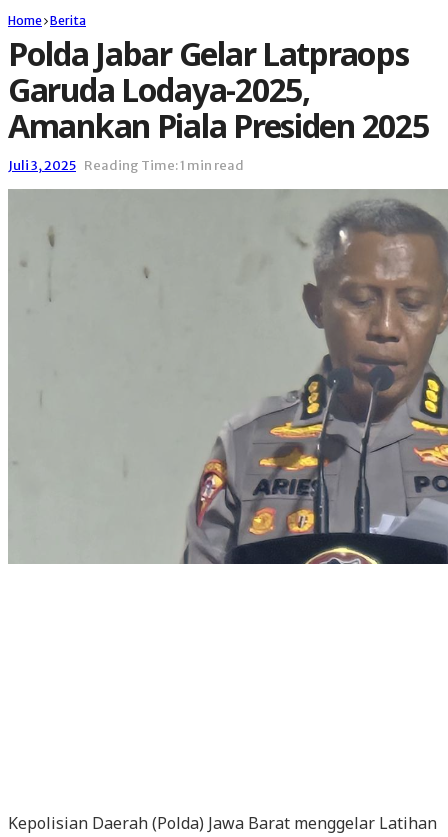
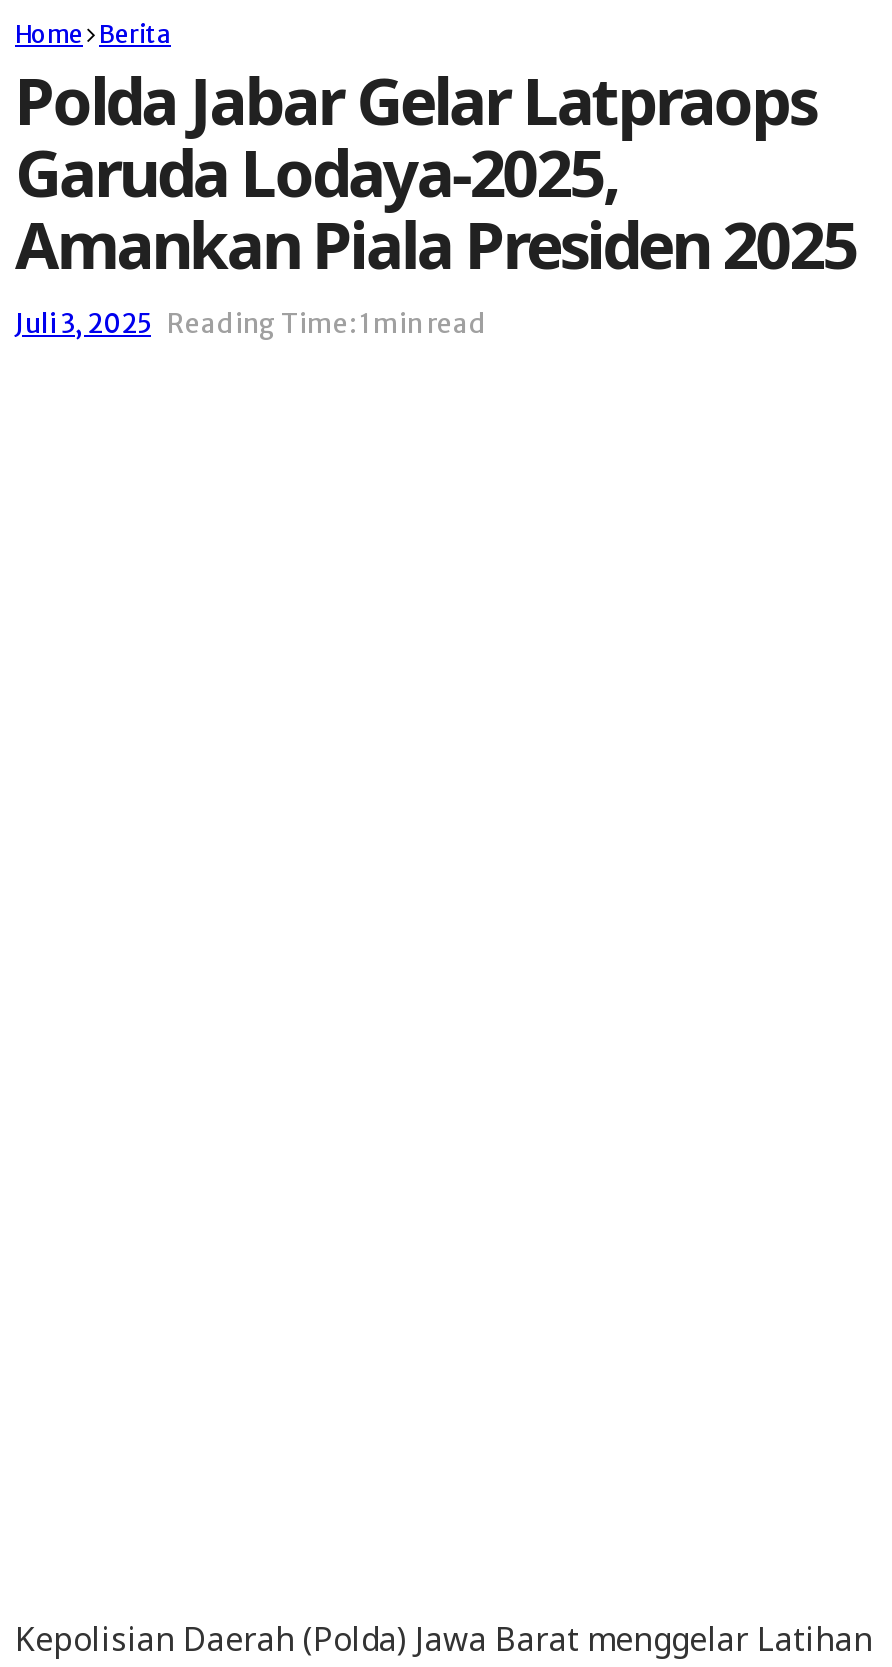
[7,188,445,565] [image] -> none

